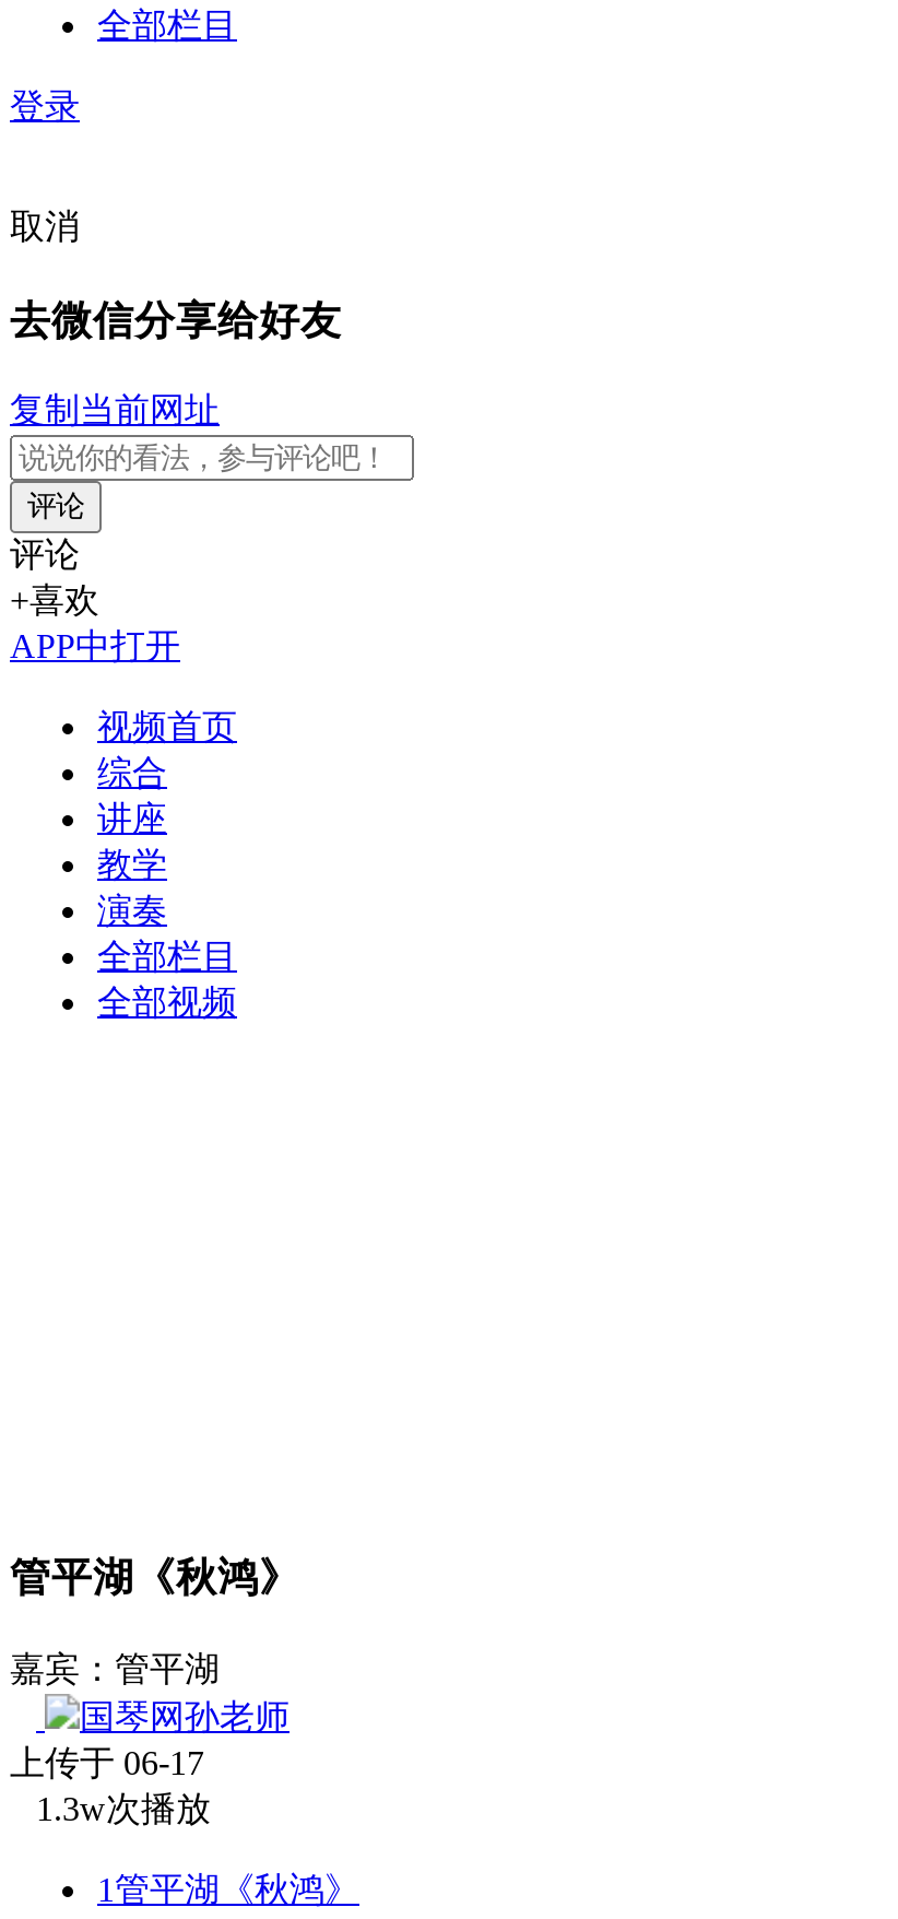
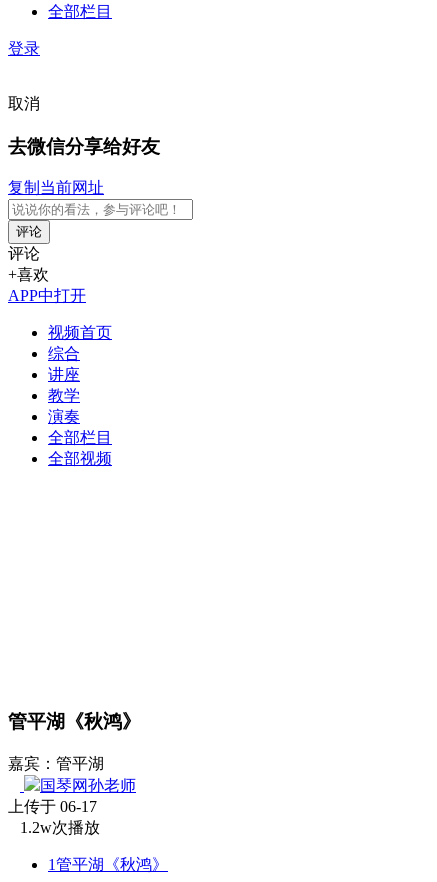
[36,1790,211,1827] 1.3w次播放 -> [20,819,100,836] 1.2w次播放

